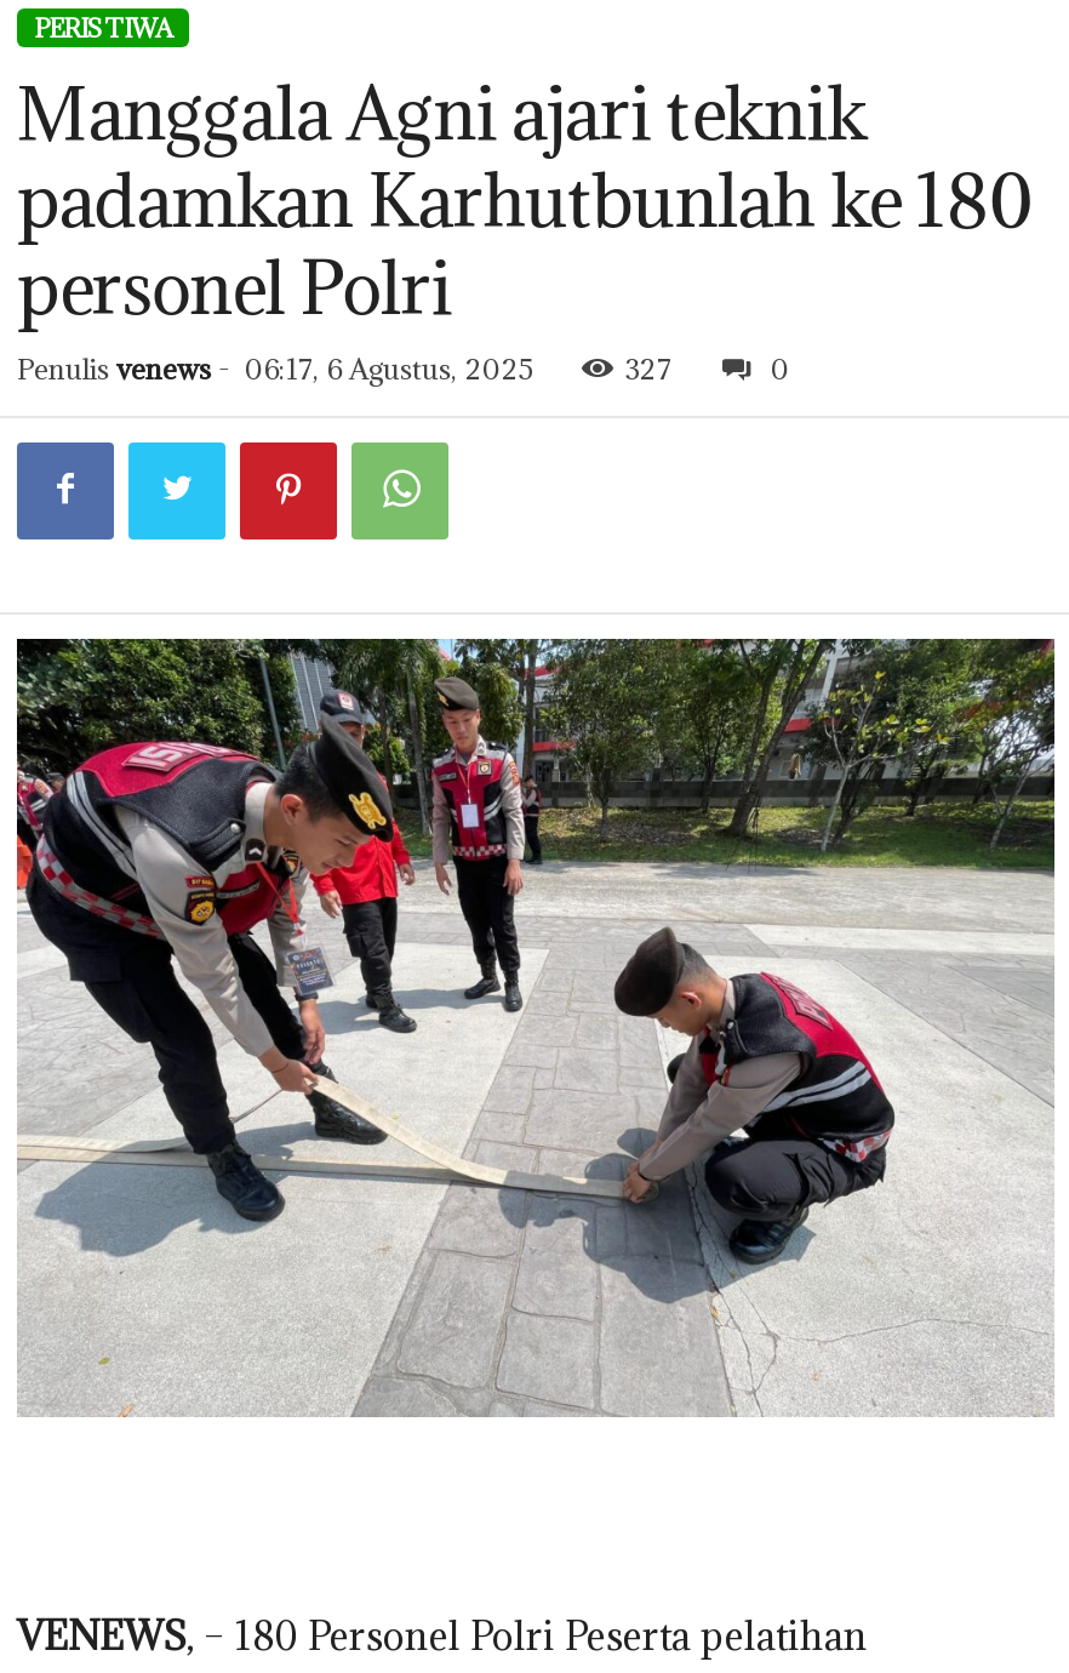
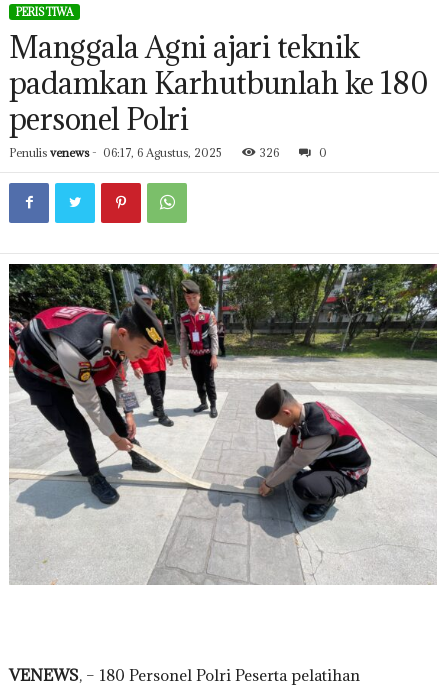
[625,350,674,387] 327 -> [260,145,279,160] 326

